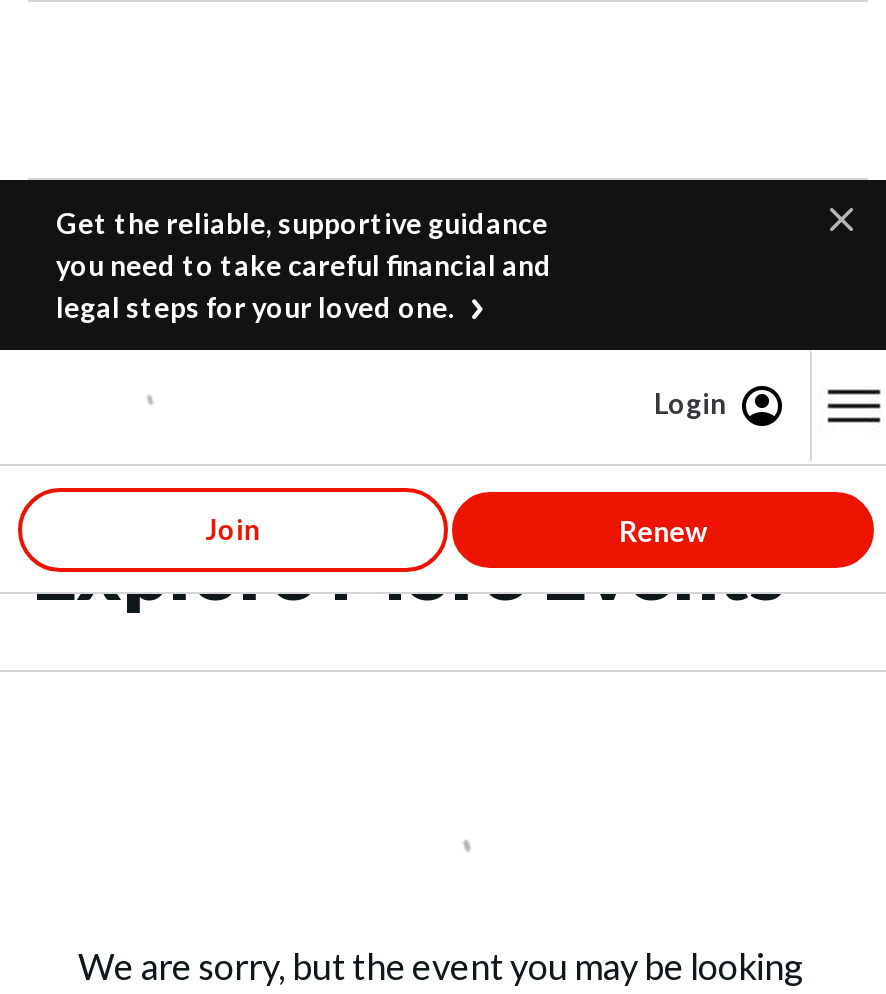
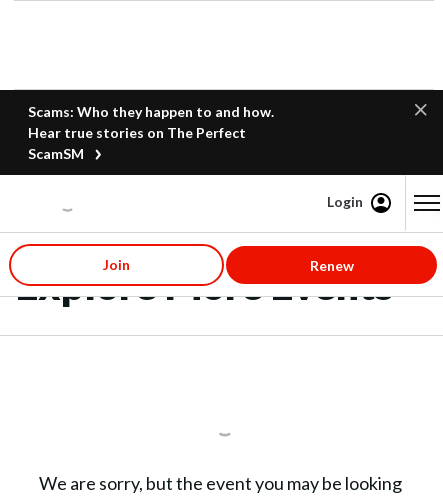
[56,206,552,324] Get the reliable, supportive guidance | you need to take careful financial and | legal steps for your loved one. -> [28,103,274,162] Scams: Who they happen to and how. | Hear true stories on The Perfect | ScamSM

